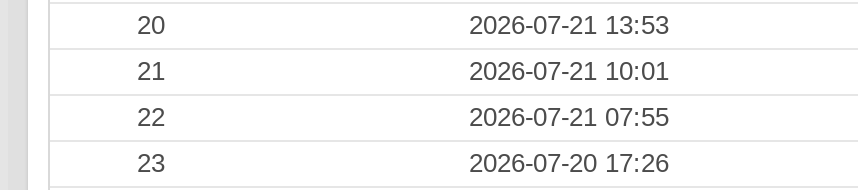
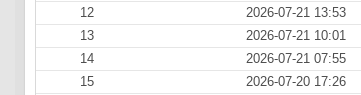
[137,10,165,40] 20 -> [79,5,93,20] 12
[137,56,165,86] 21 -> [79,28,93,43] 13
[137,102,165,132] 22 -> [79,51,93,66] 14
[137,148,165,178] 23 -> [79,74,93,89] 15

